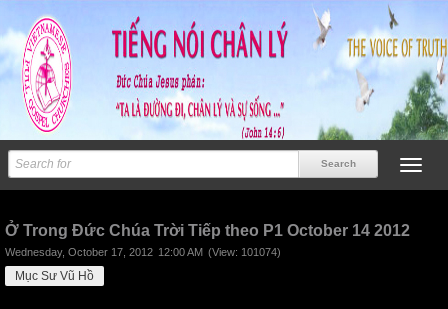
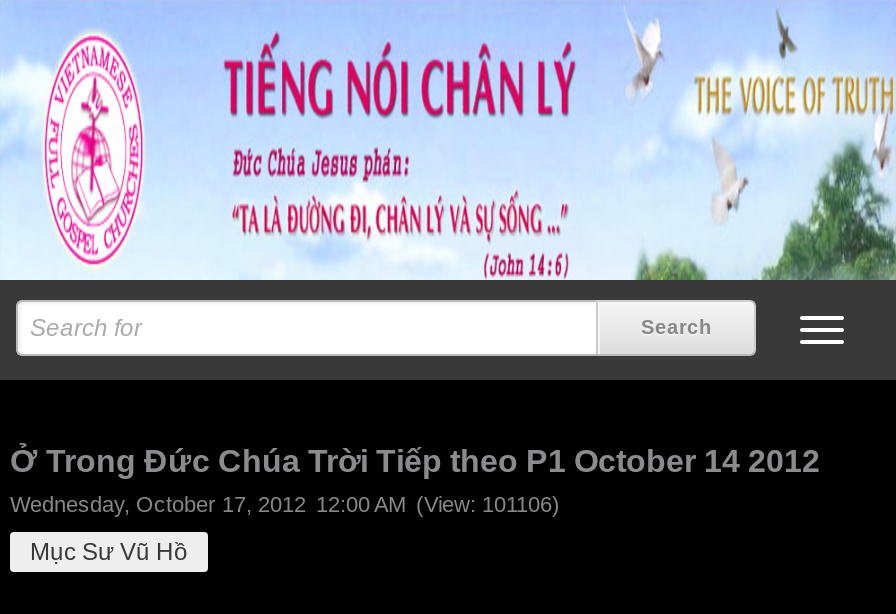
[5,246,281,258] Wednesday, October 17, 2012 12:00 AM (View: 101074) -> [10,492,560,516] Wednesday, October 17, 2012 12:00 AM (View: 101106)

